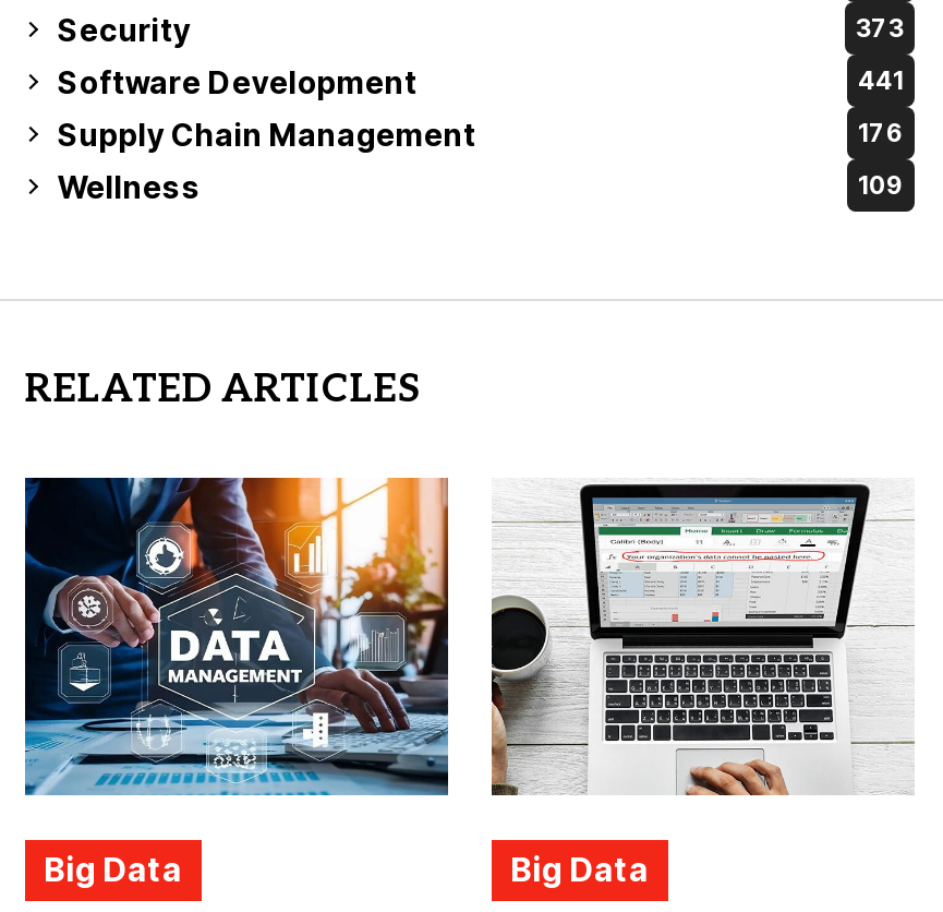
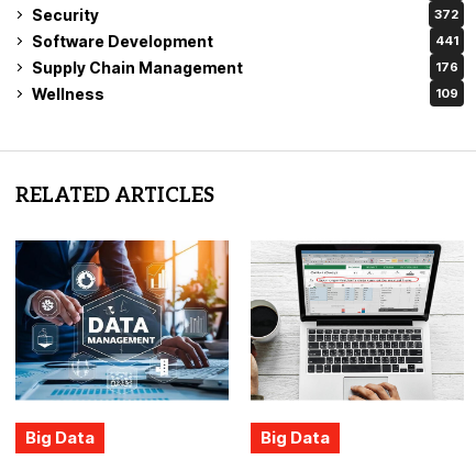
[856,13,904,44] 373 -> [434,7,458,22] 372

